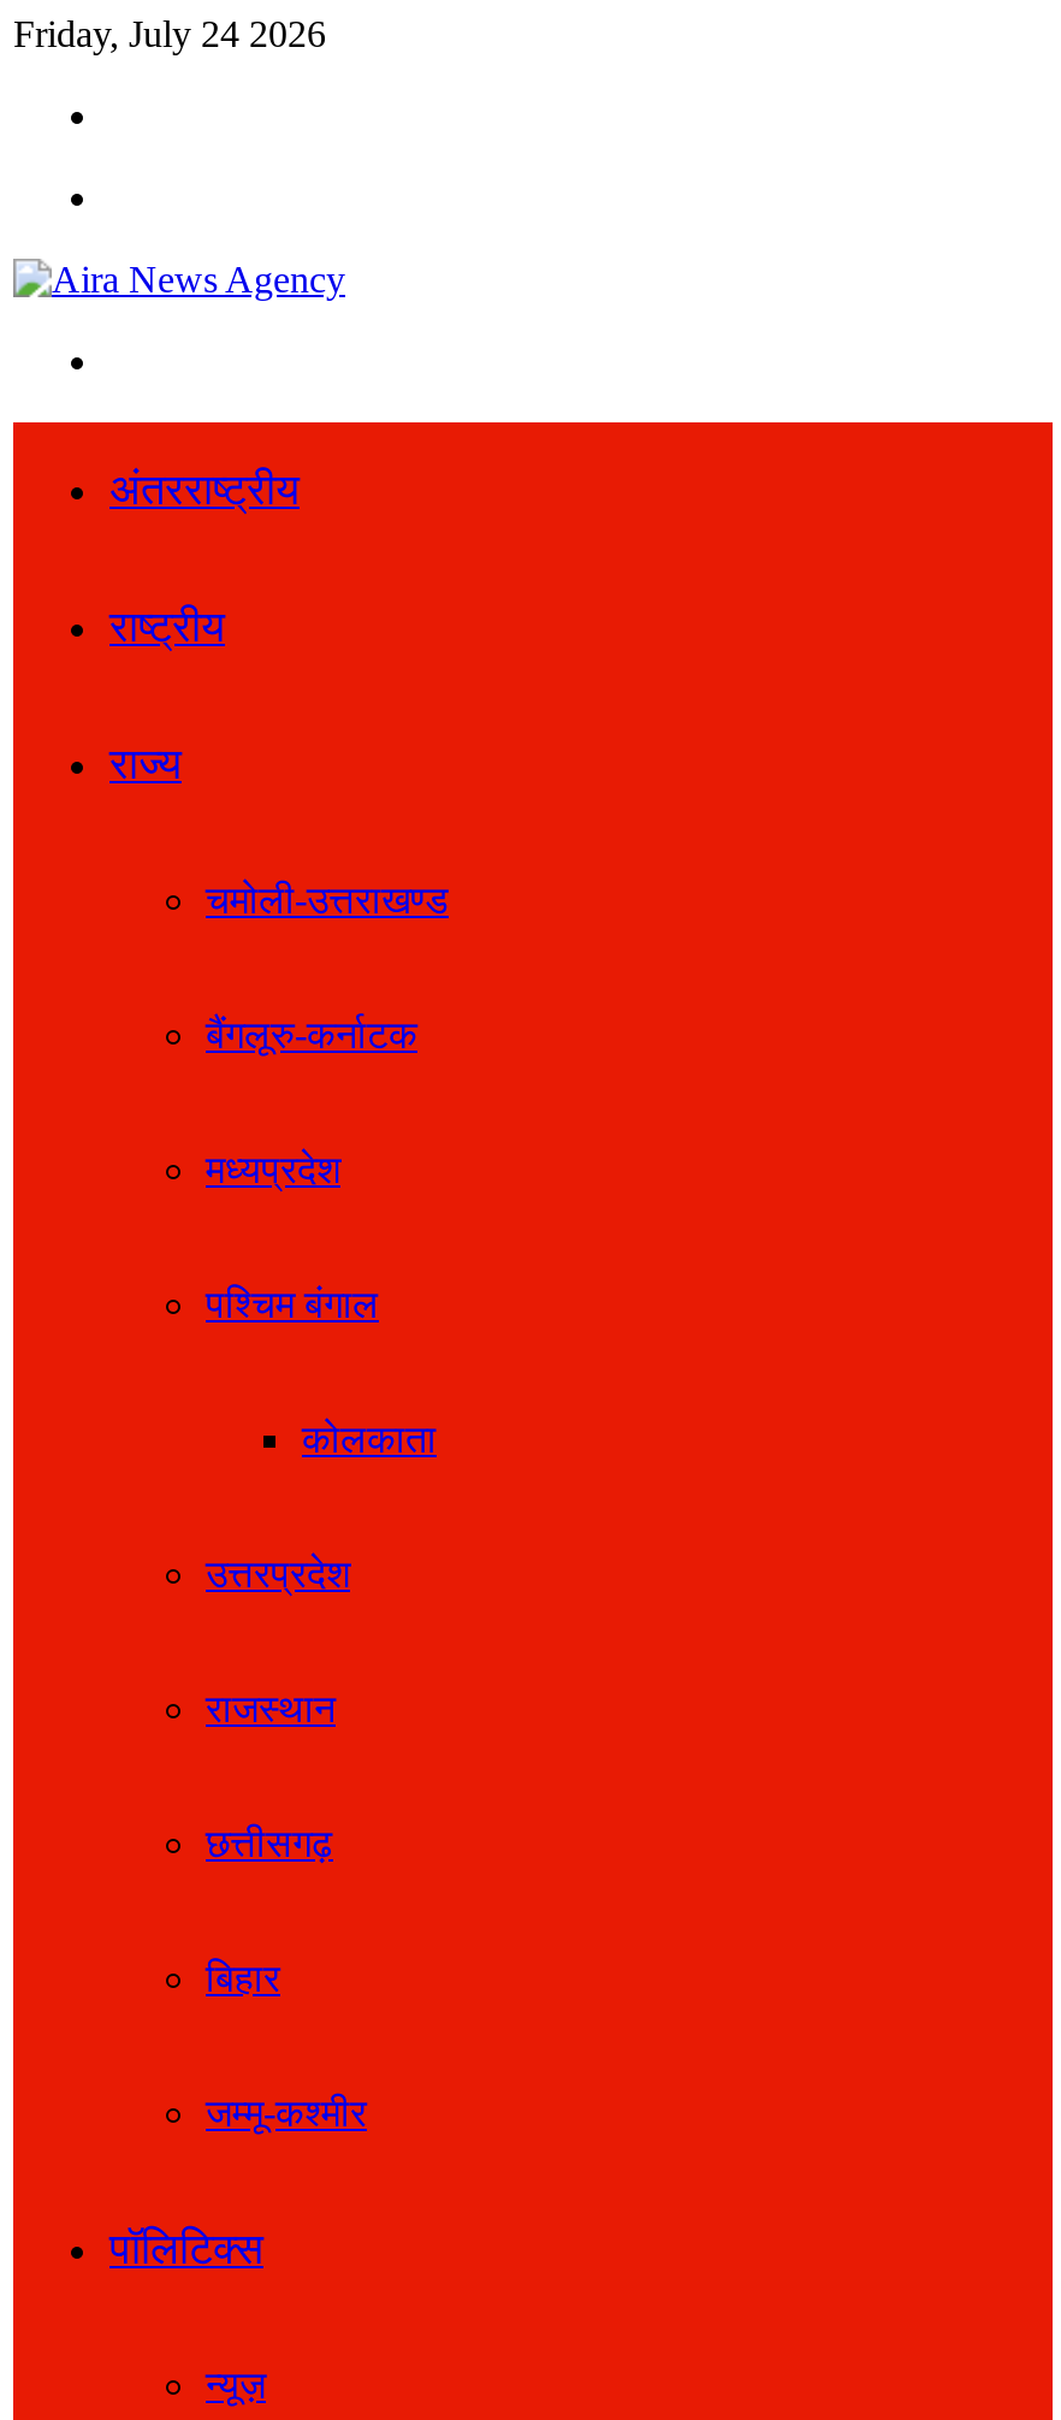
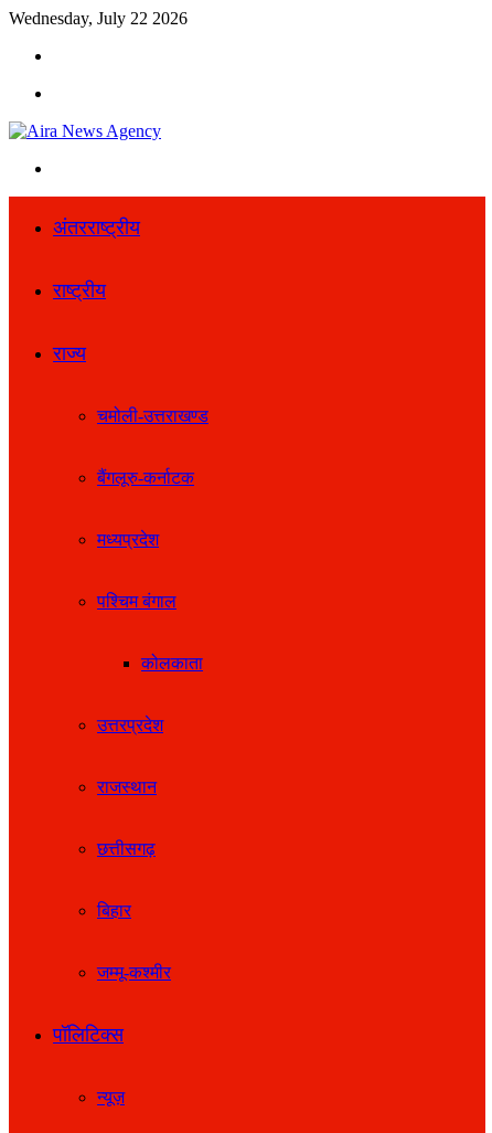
[13,13,326,54] Friday, July 24 2026 -> [9,9,188,28] Wednesday, July 22 2026

